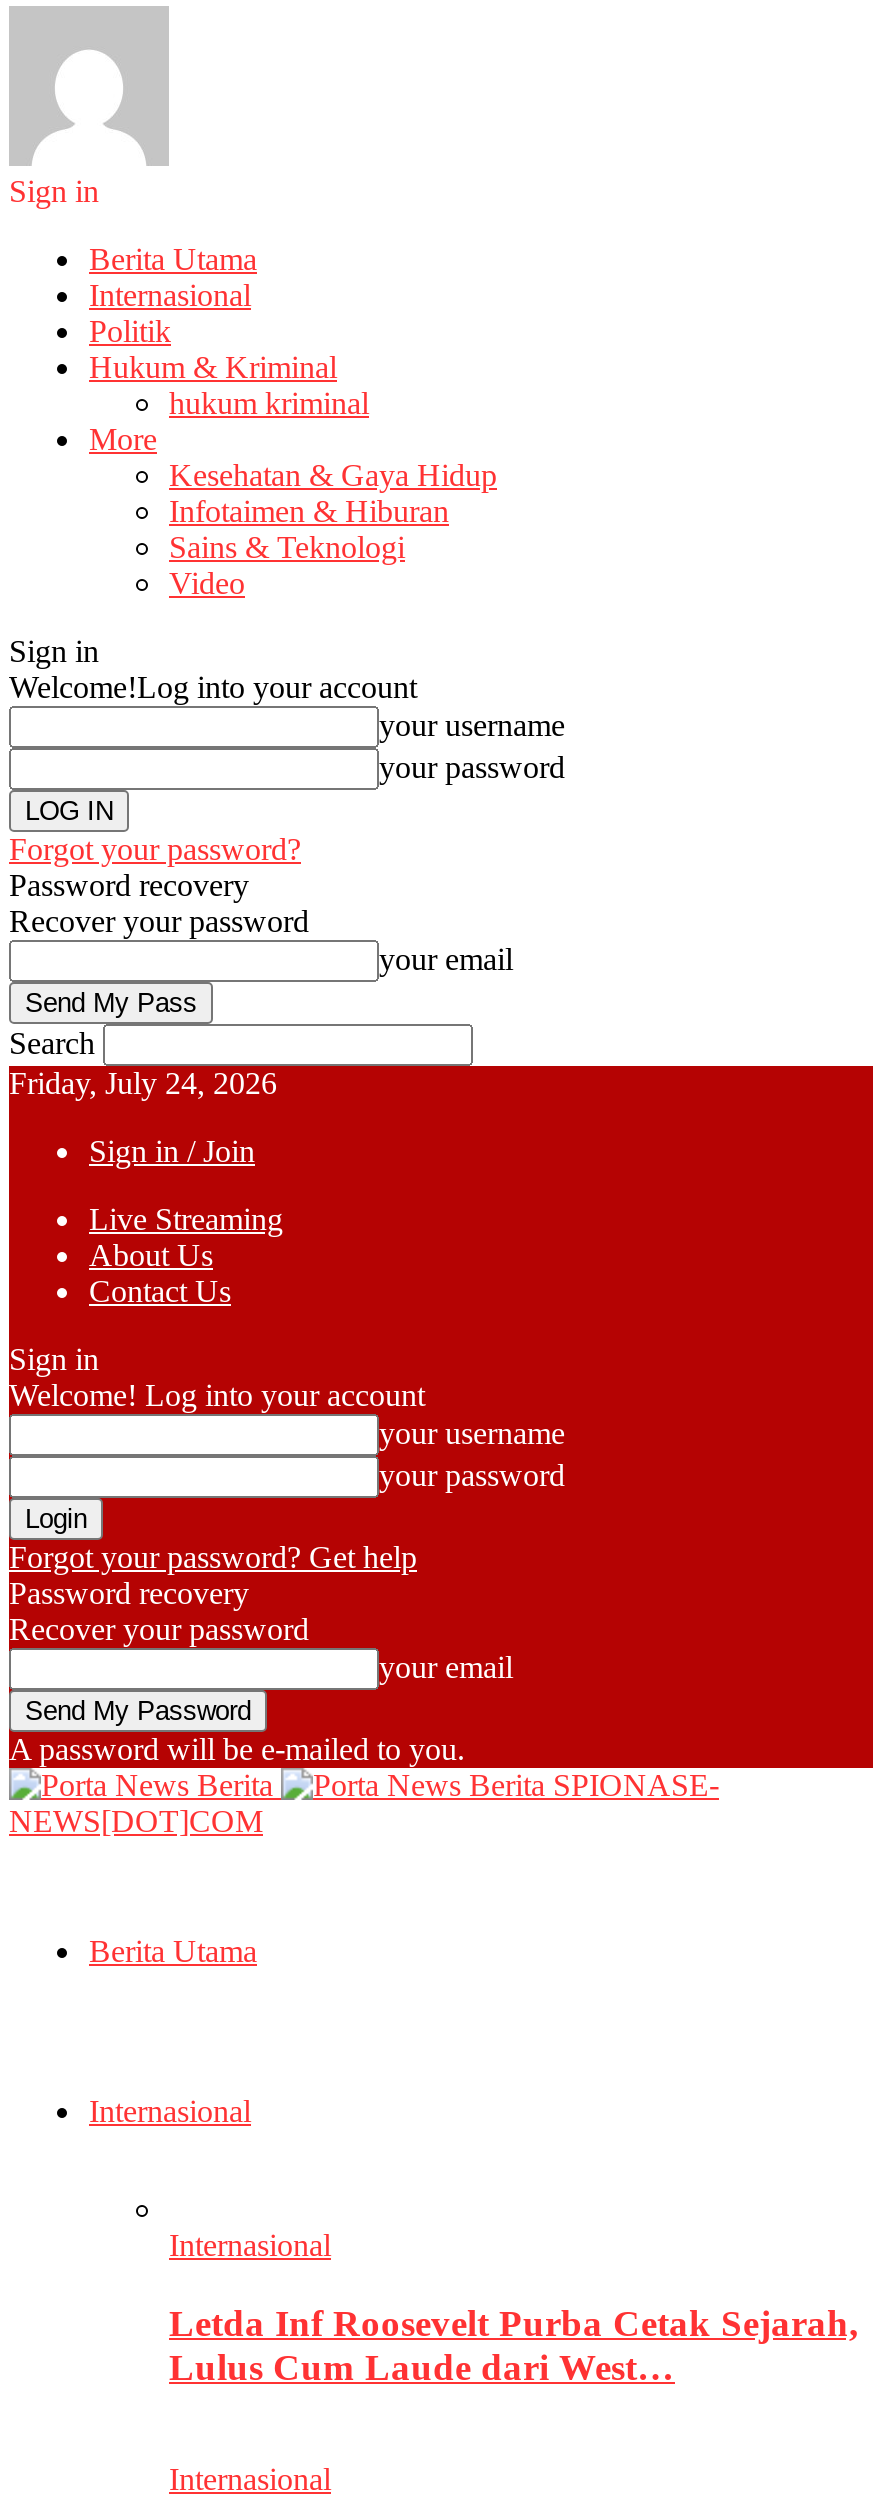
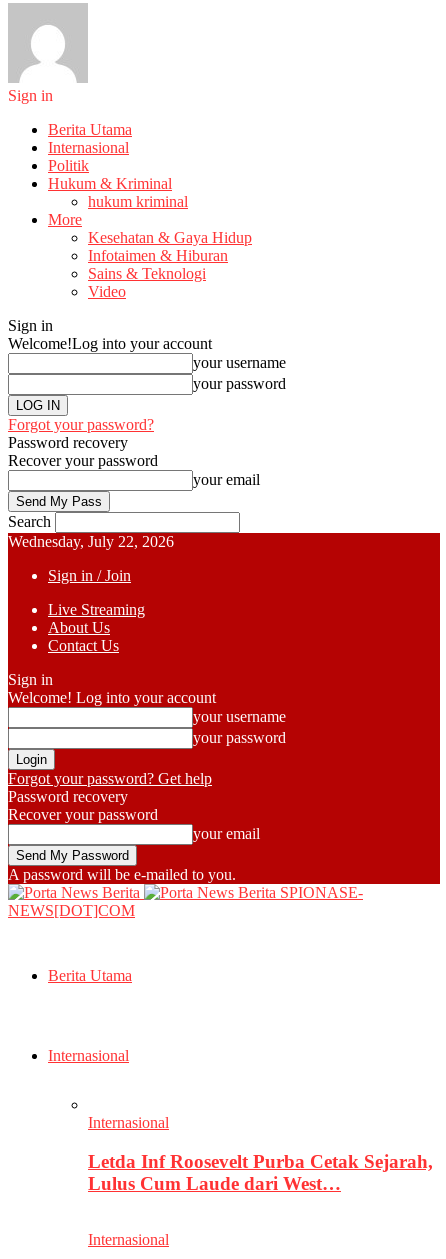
[9,1066,277,1100] Friday, July 24, 2026 -> [8,533,174,550] Wednesday, July 22, 2026

